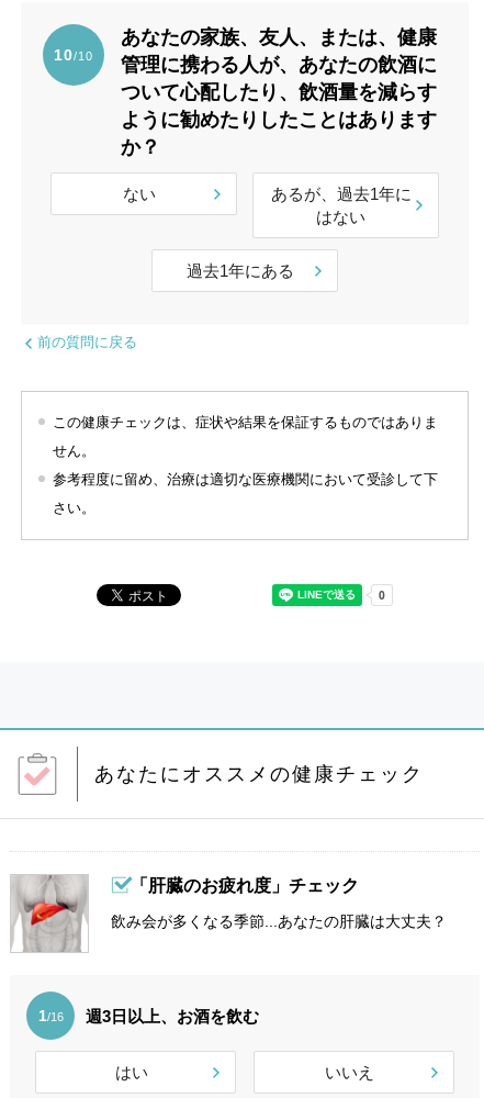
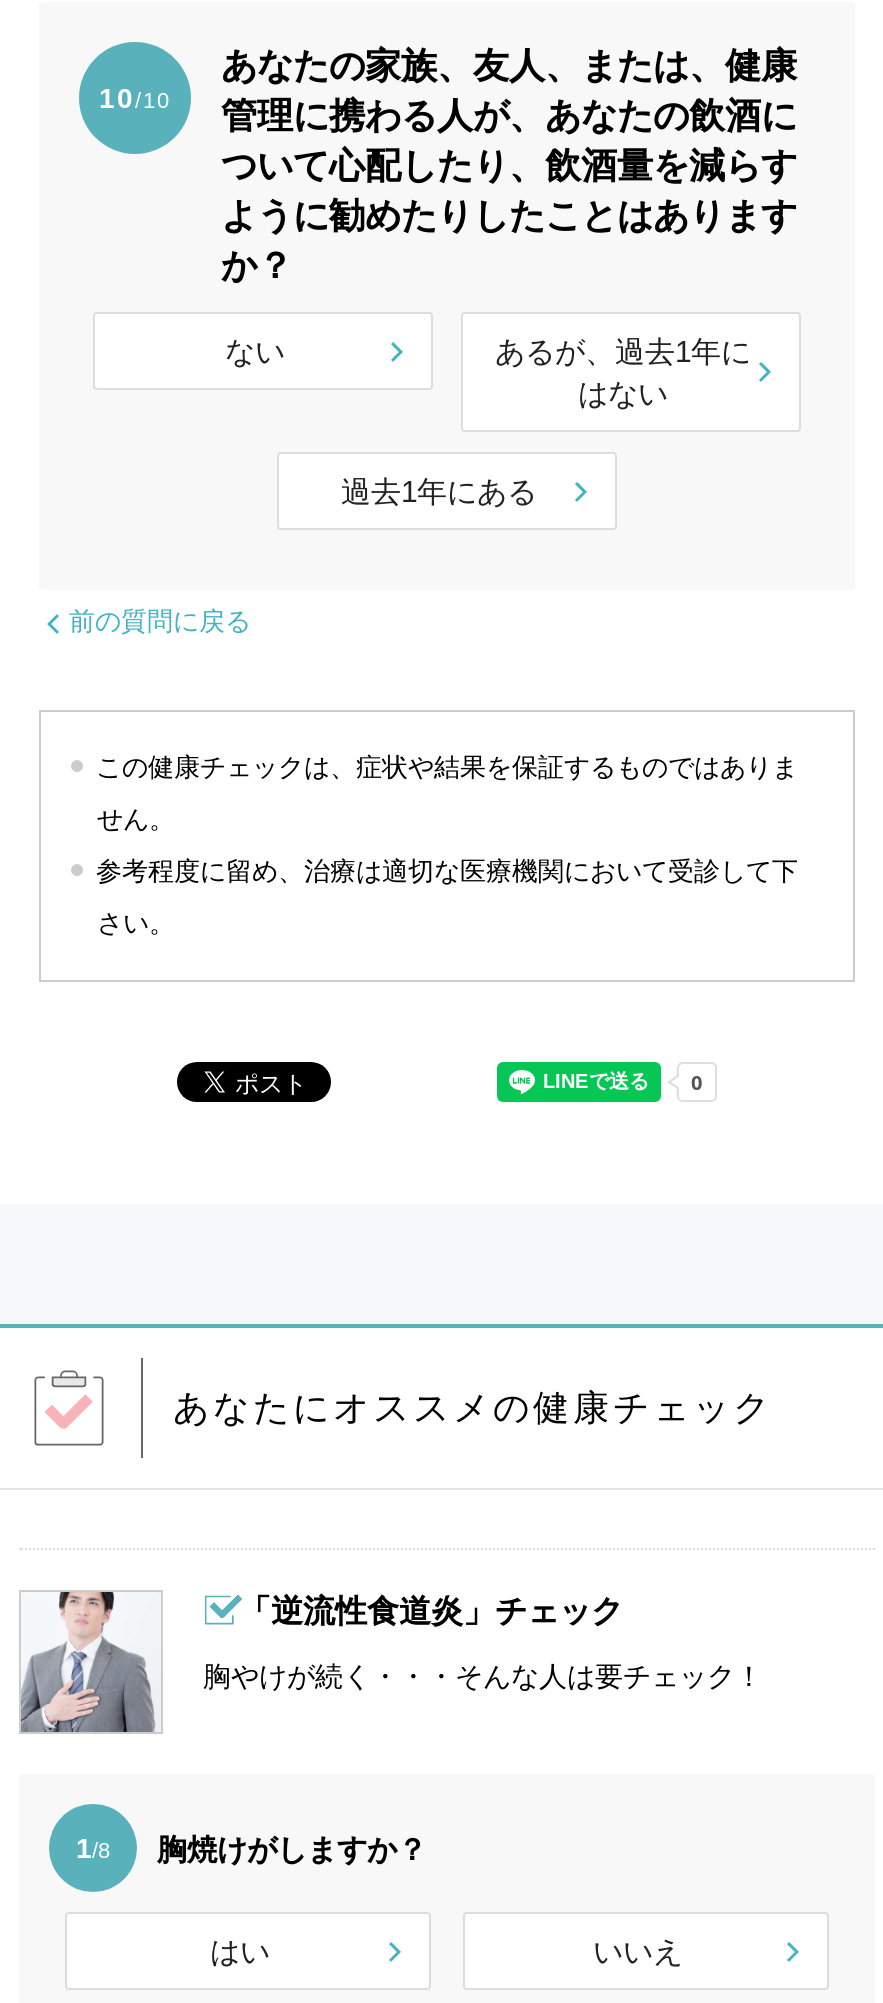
[11,875,447,952] [image] | 飲み会が多くなる季節...あなたの肝臓は大丈夫？ -> [19,1590,763,1734] [image] | 胸やけが続く・・・そんな人は要チェック！
[131,876,359,895] 「肝臓のお疲れ度」チェック -> [239,1594,623,1628] 「逆流性食道炎」チェック
[38,1006,259,1025] 1/16 | 週3日以上、お酒を飲む -> [76,1831,427,1865] 1/8 | 胸焼けがしますか？

